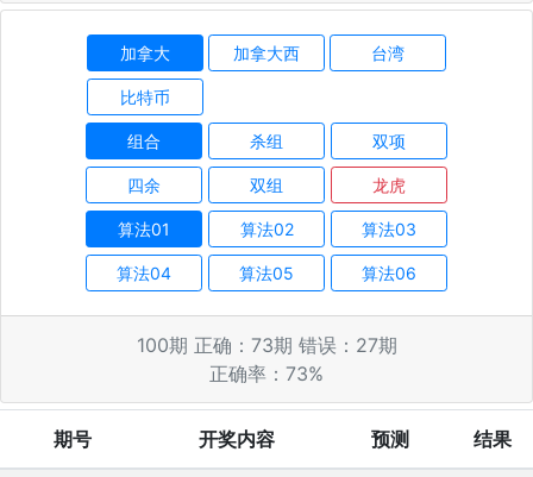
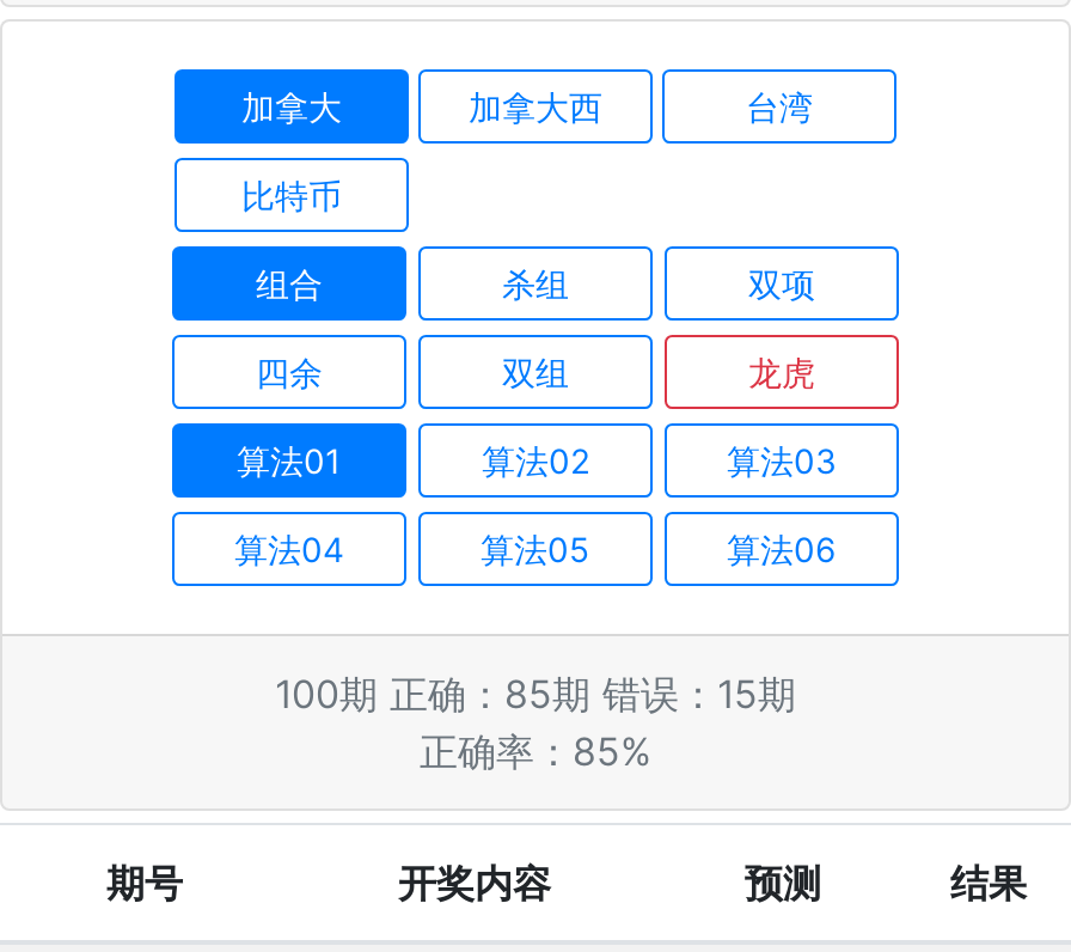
[136,333,397,357] 100期 正确：73期 错误：27期 -> [275,670,796,718] 100期 正确：85期 错误：15期
[209,362,324,386] 正确率：73% -> [420,727,651,775] 正确率：85%

